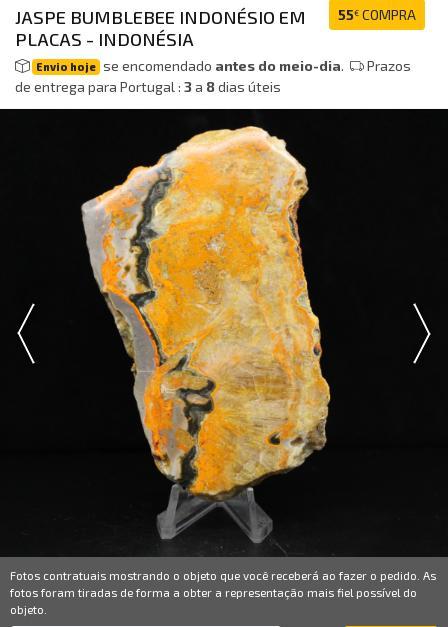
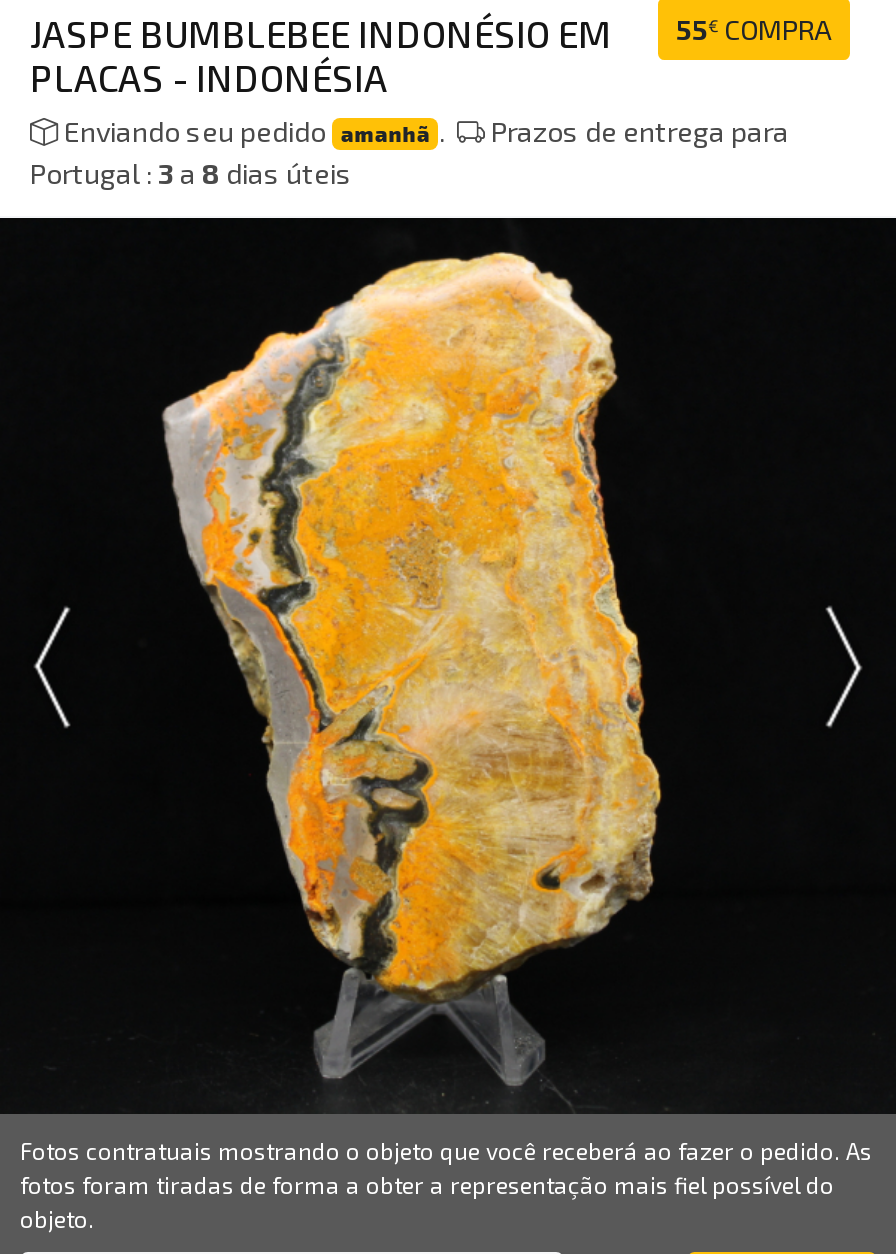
[15,57,411,95] Envio hoje se encomendado antes do meio-dia. | Prazos | de entrega para Portugal : 3 a 8 dias úteis -> [30,114,789,190] Enviando seu pedido amanhã . | Prazos de entrega para | Portugal : 3 a 8 dias úteis

